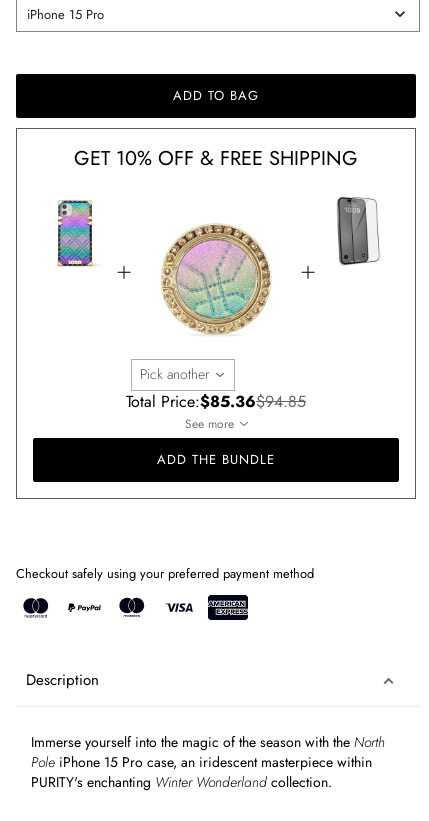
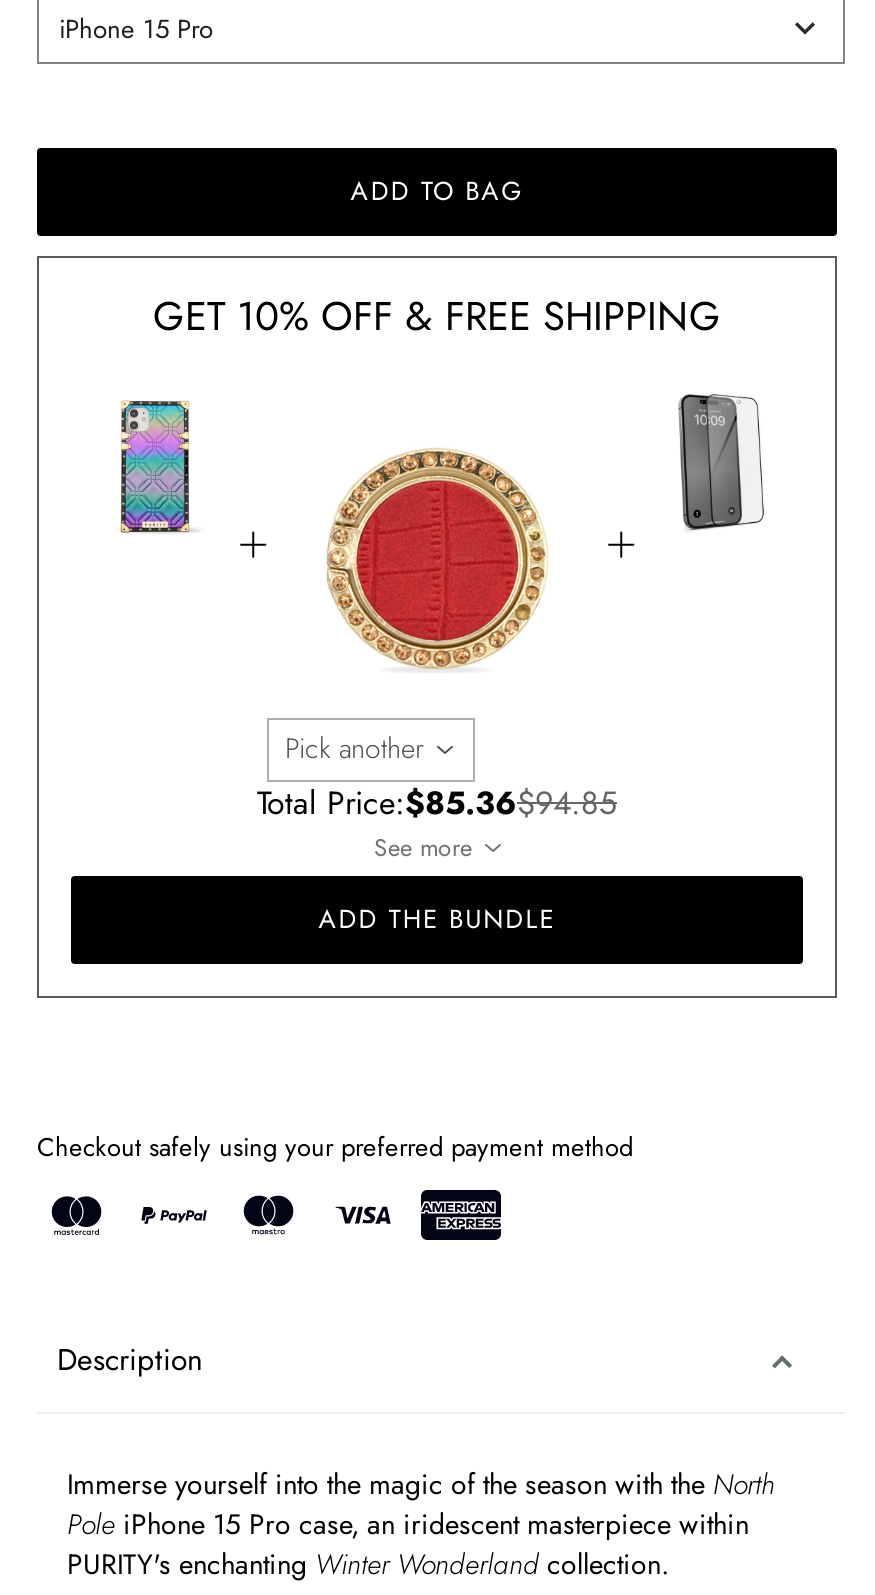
[164,226,270,333] [image] -> [333,454,543,664] [image]

